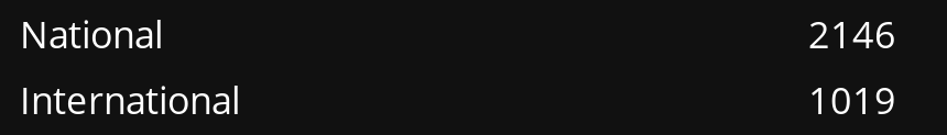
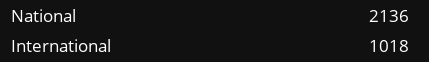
[808,8,896,59] 2146 -> [369,4,409,27] 2136
[808,74,896,125] 1019 -> [369,34,409,57] 1018

